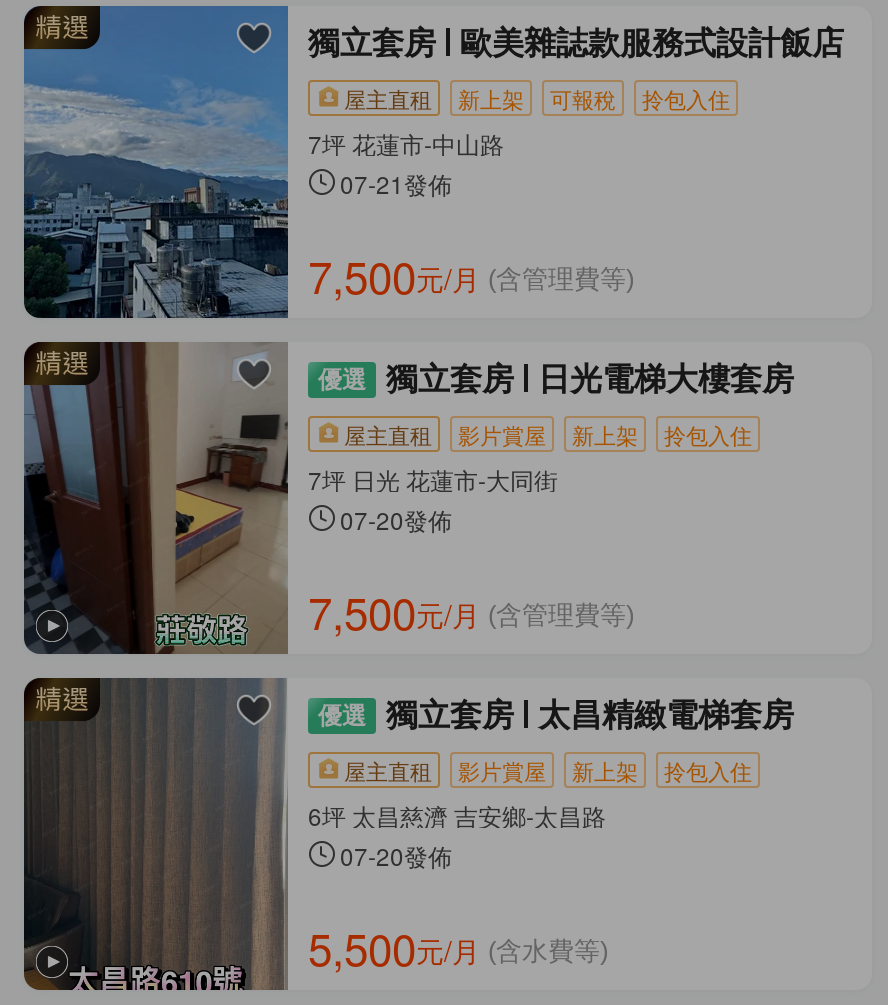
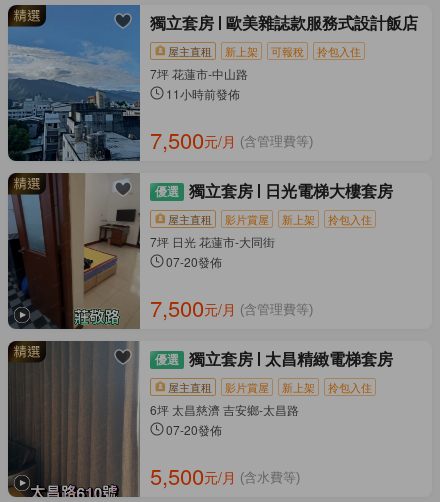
[340,165,452,199] 07-21發佈 -> [166,84,240,101] 11小時前發佈

